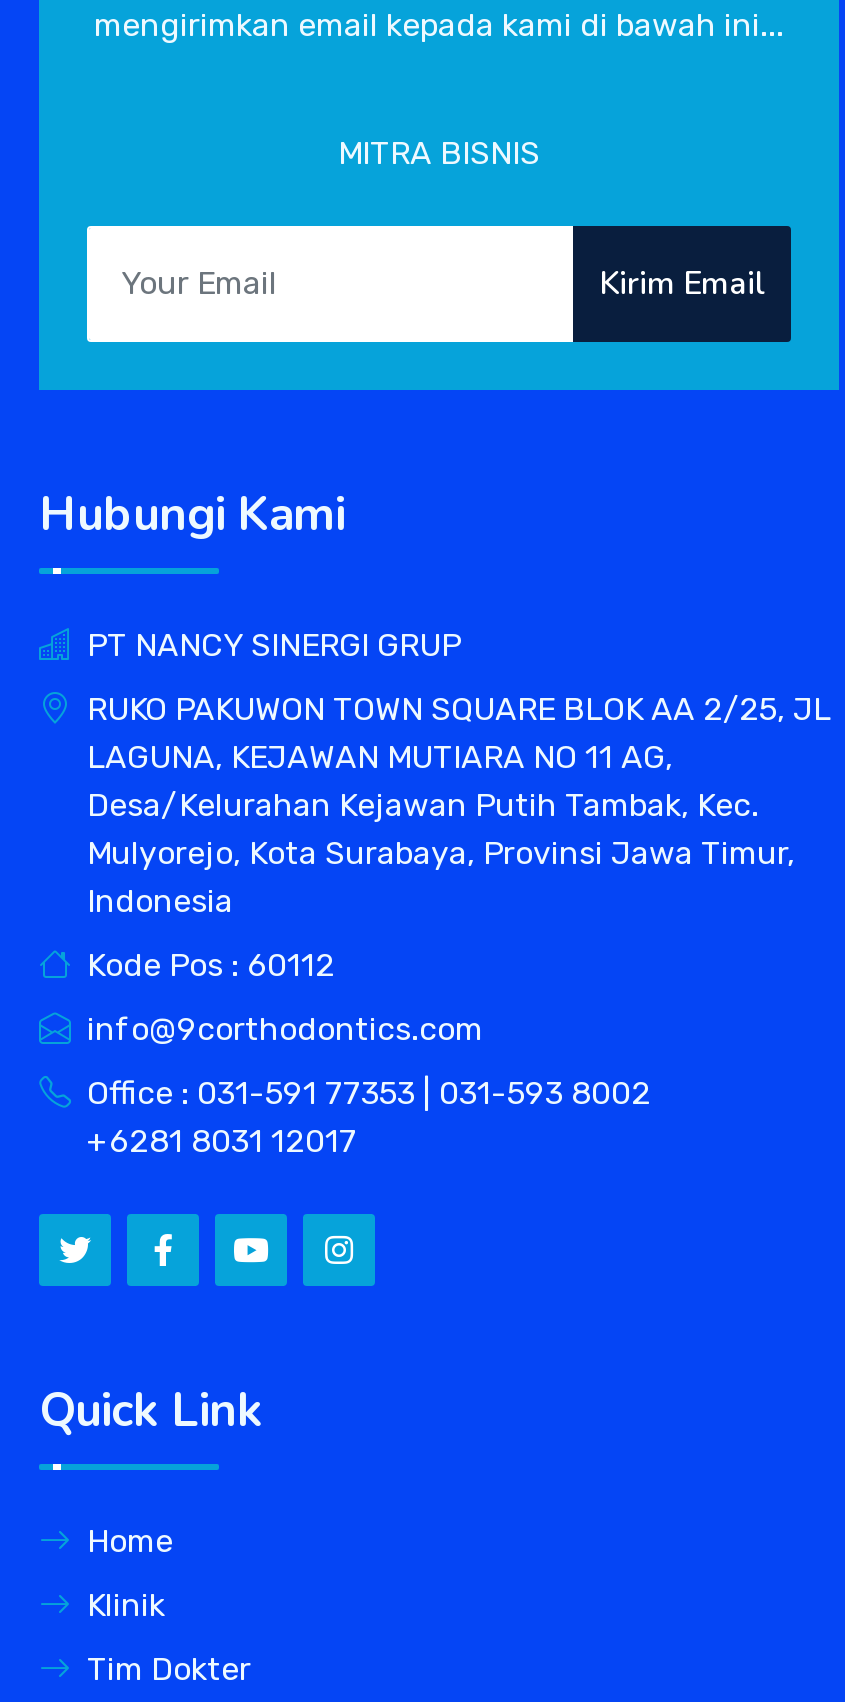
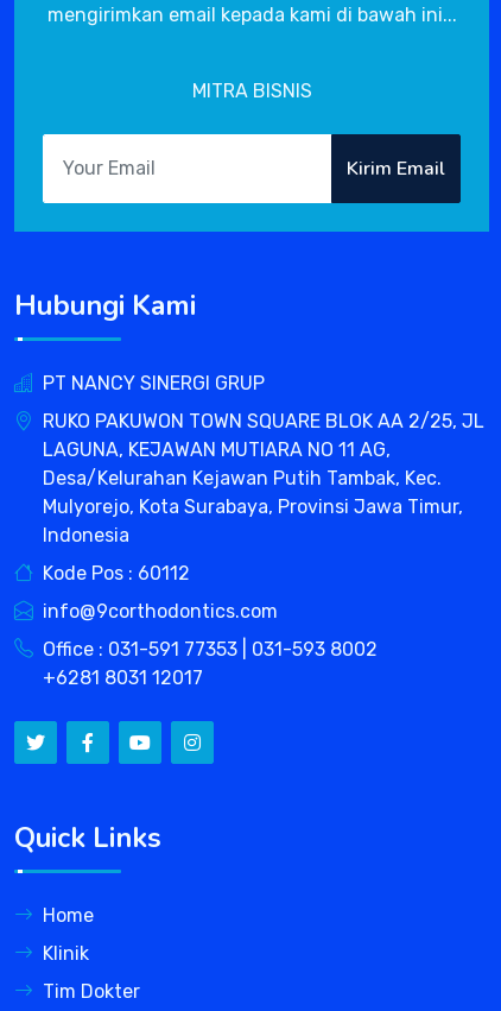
[39,1378,263,1442] Quick Link -> [14,819,161,857] Quick Links

